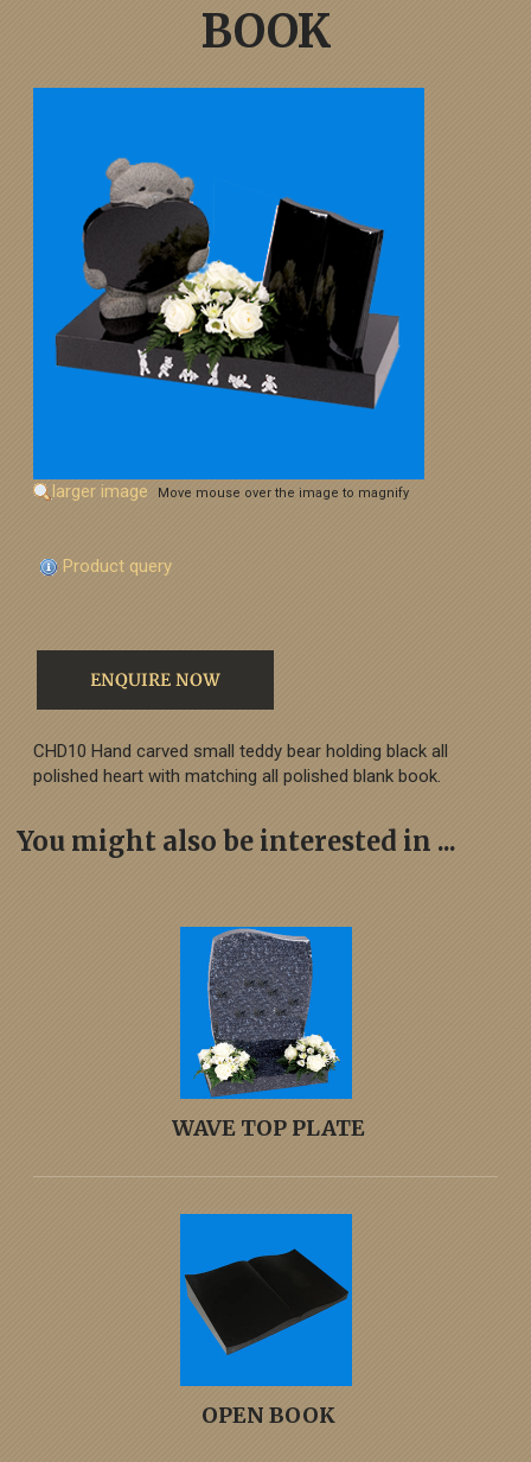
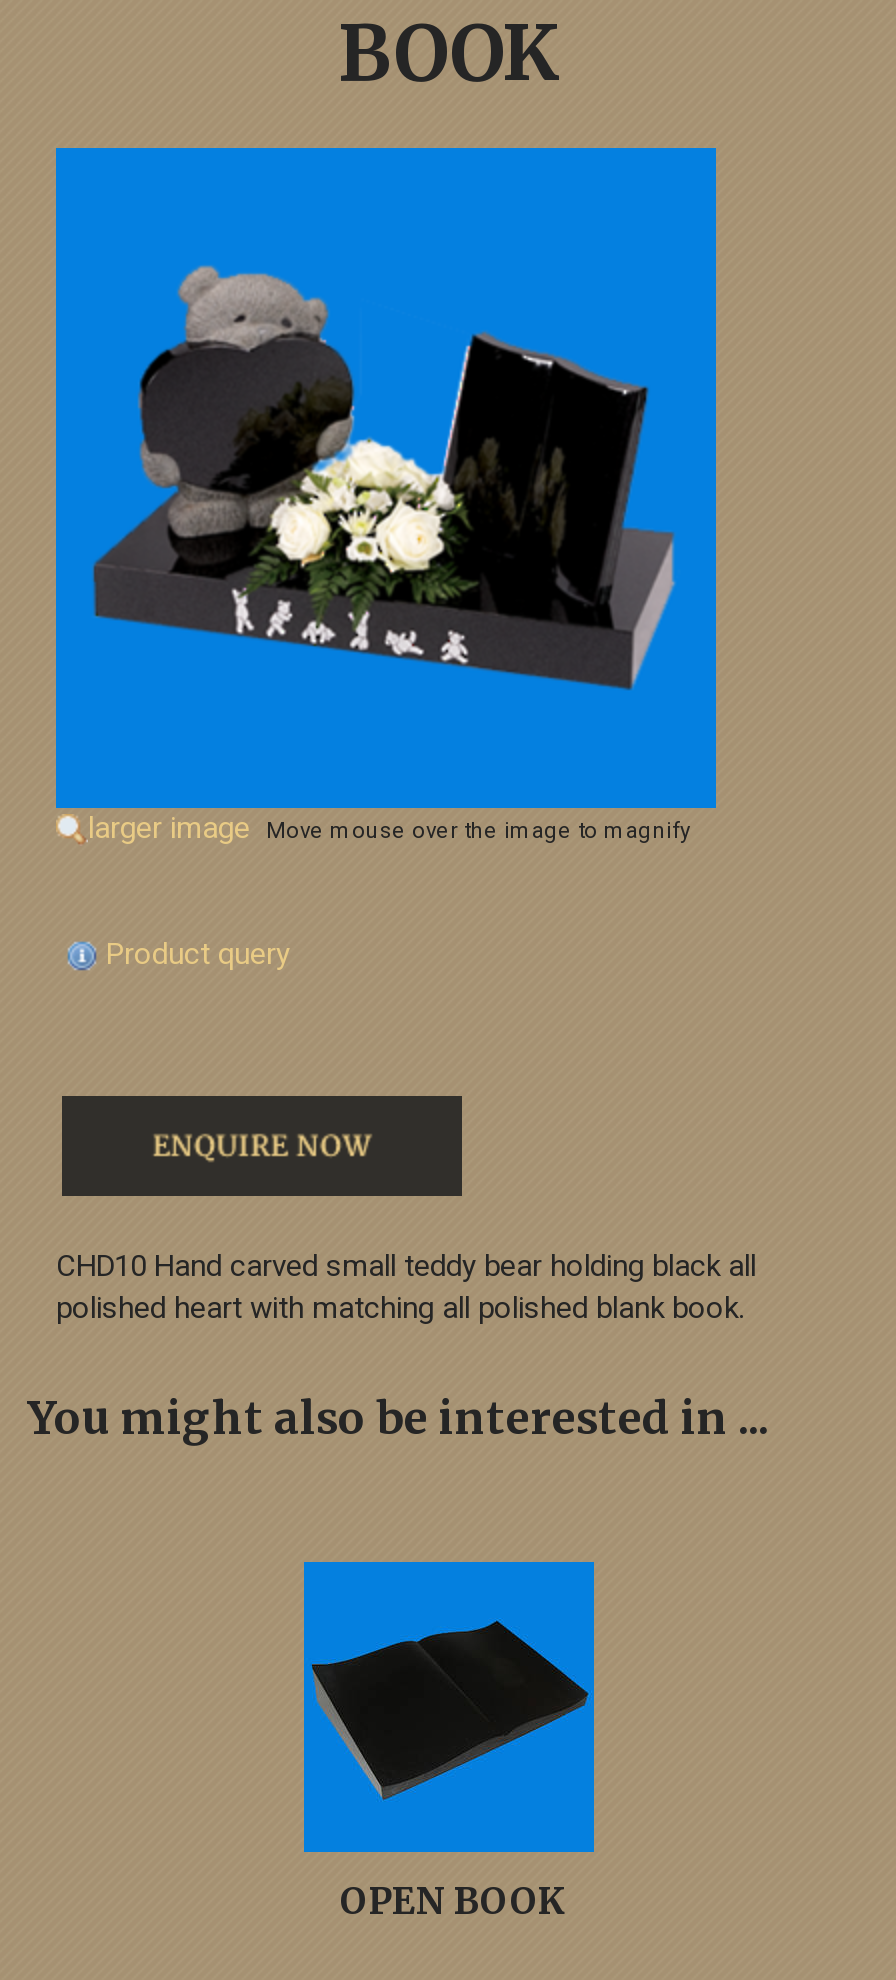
[172,928,365,1141] [image] | WAVE TOP PLATE -> none

